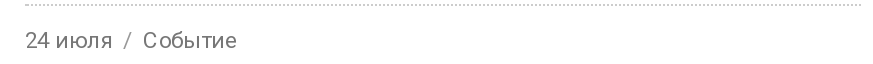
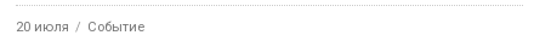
[25,29,237,55] 24 июля Событие -> [16,20,144,35] 20 июля Событие

